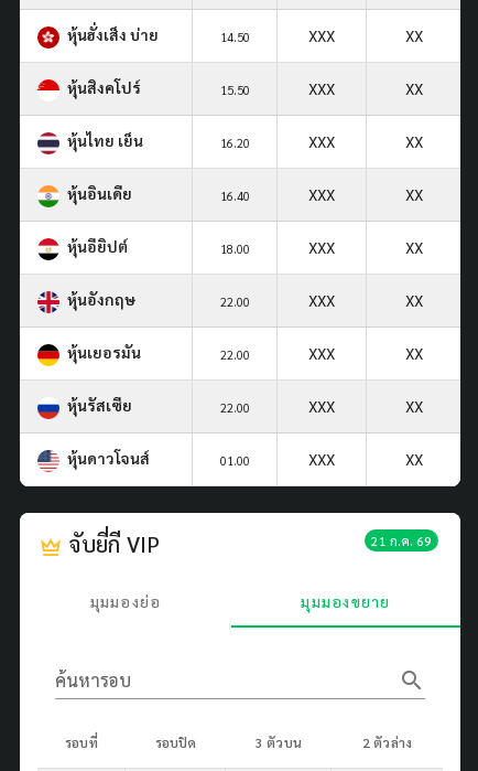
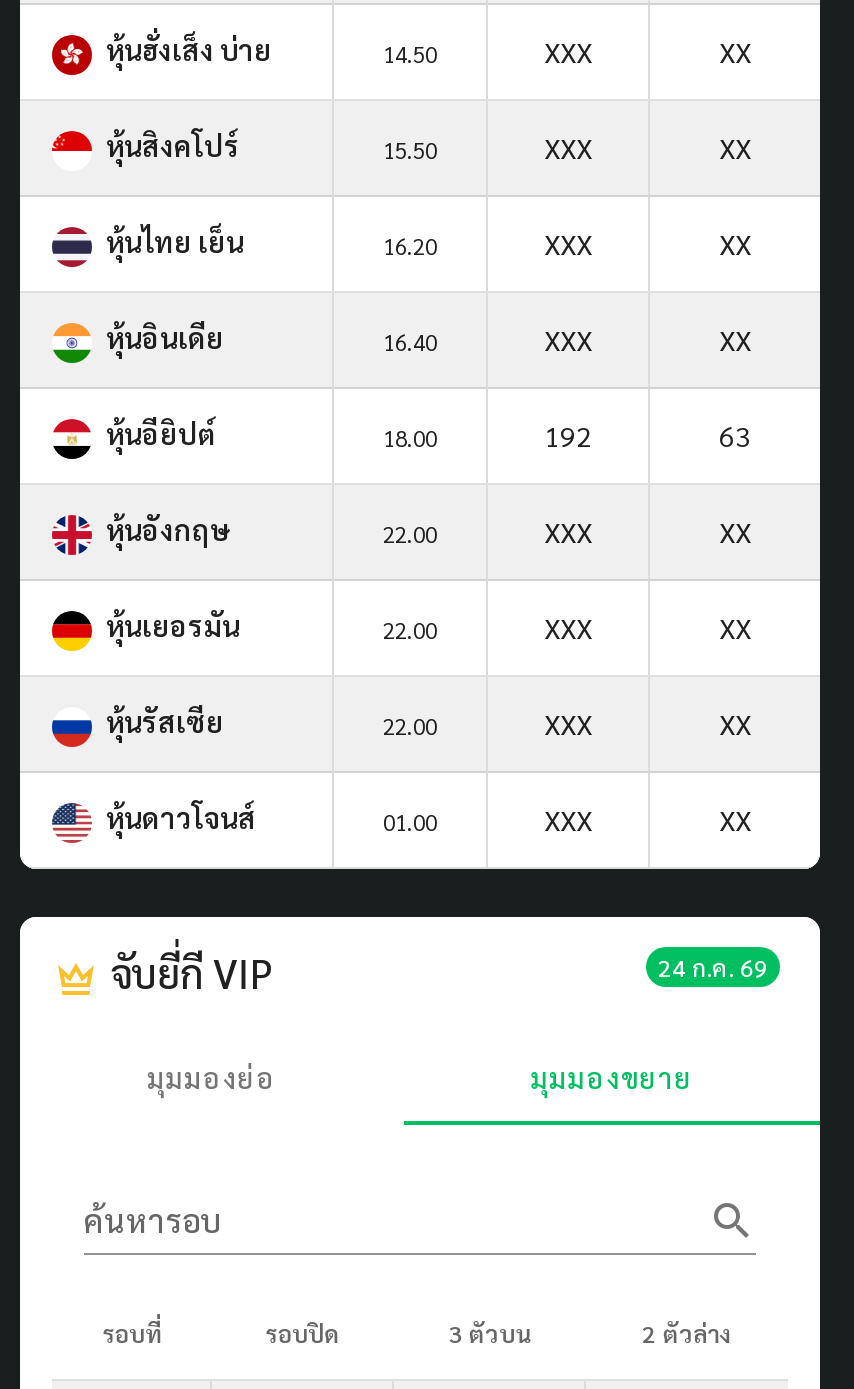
[308,237,422,257] XXX | XX -> [544,417,751,453] 192 | 63
[371,531,432,549] 21 ก.ค. 69 -> [658,951,768,983] 24 ก.ค. 69

